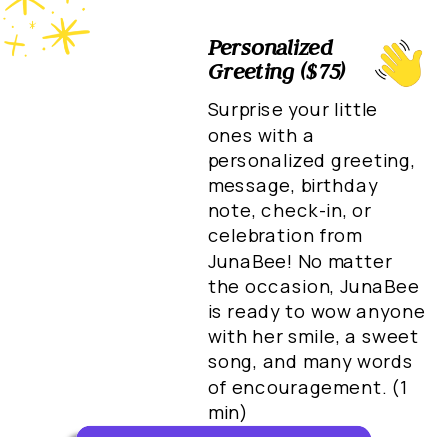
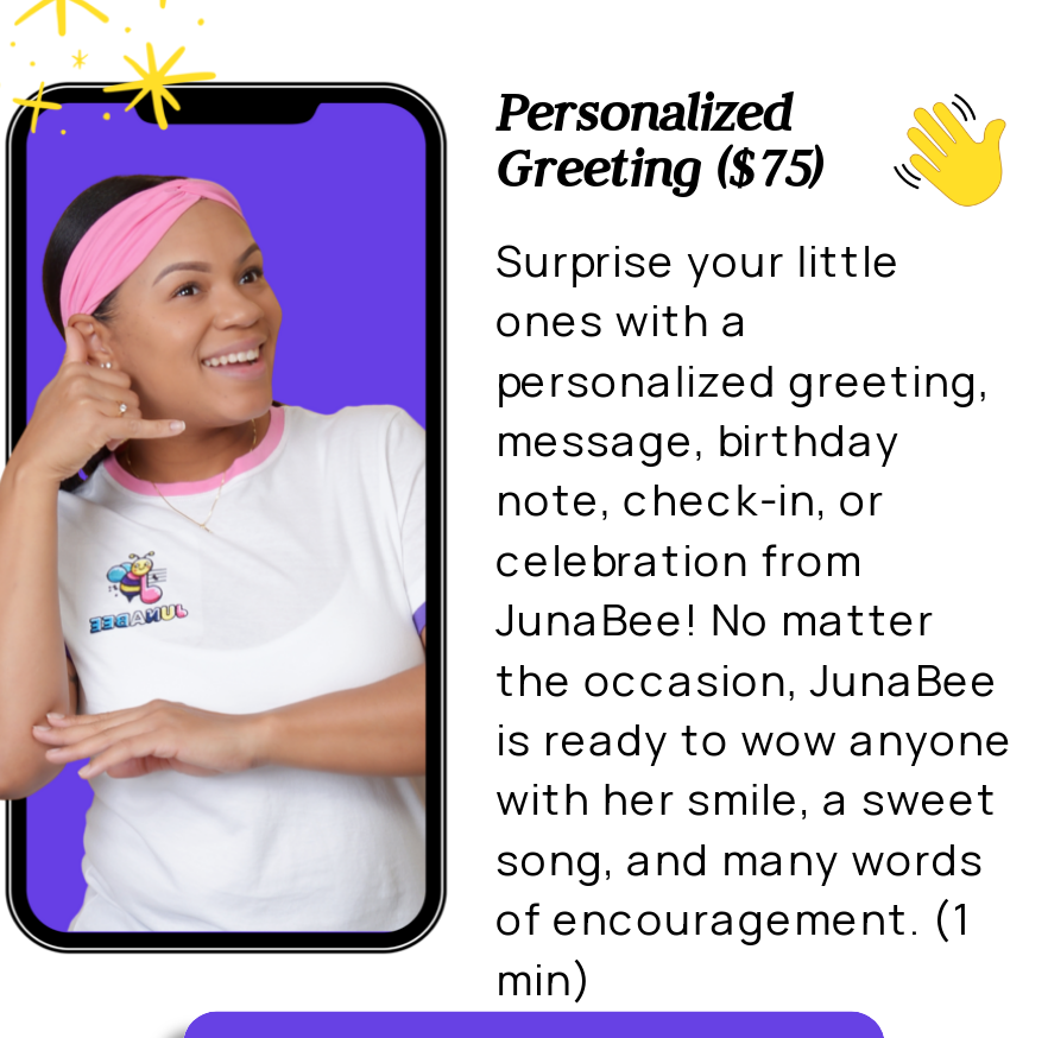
none -> [7,78,449,957] [image]

